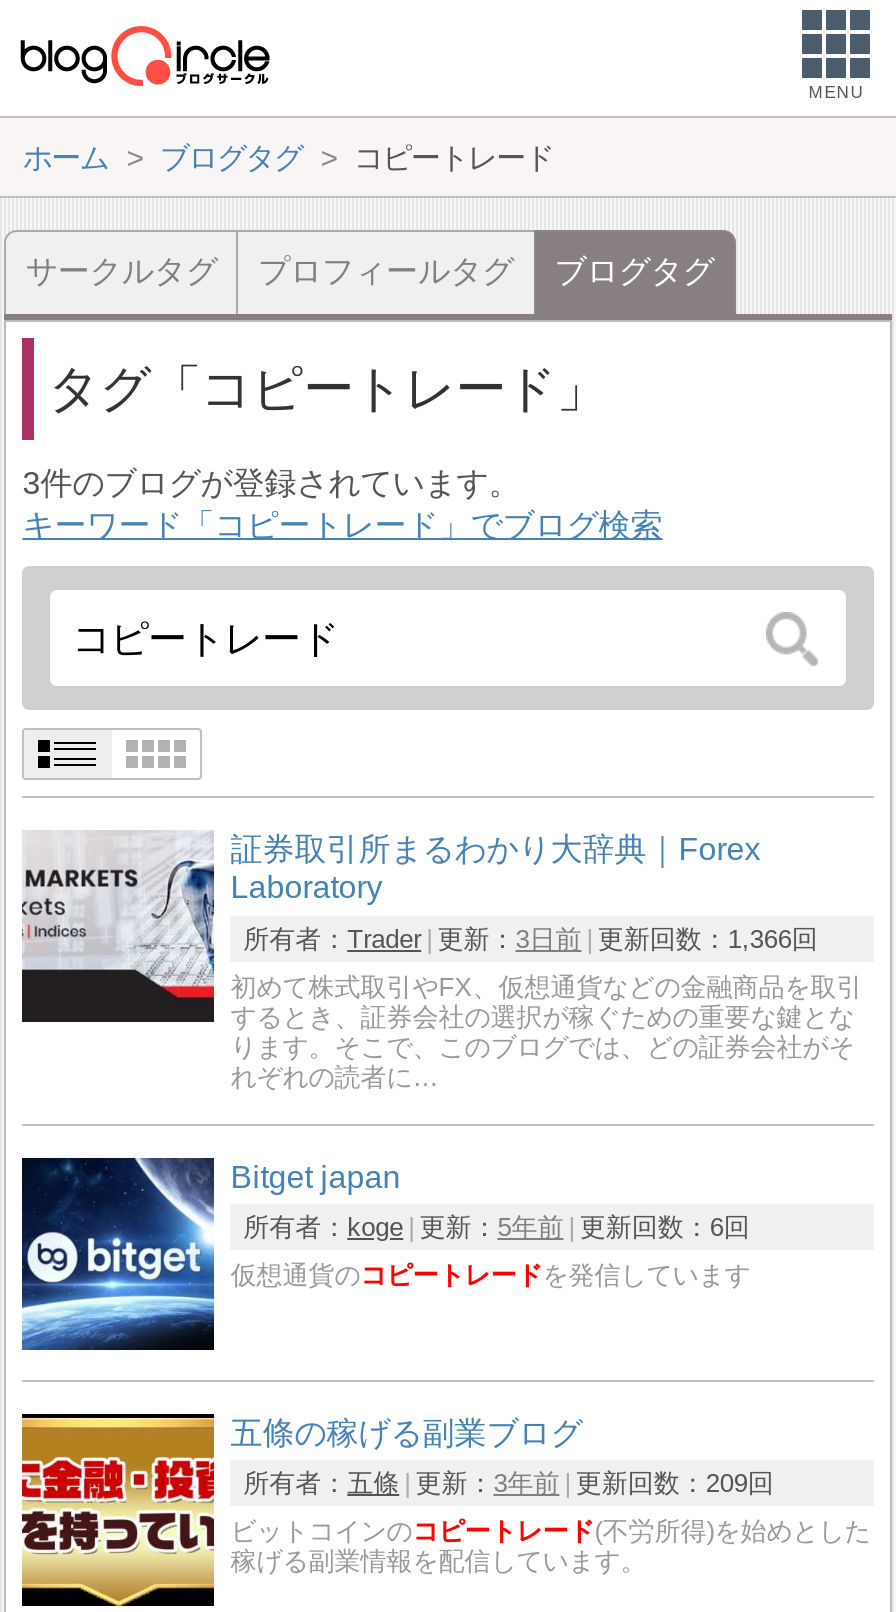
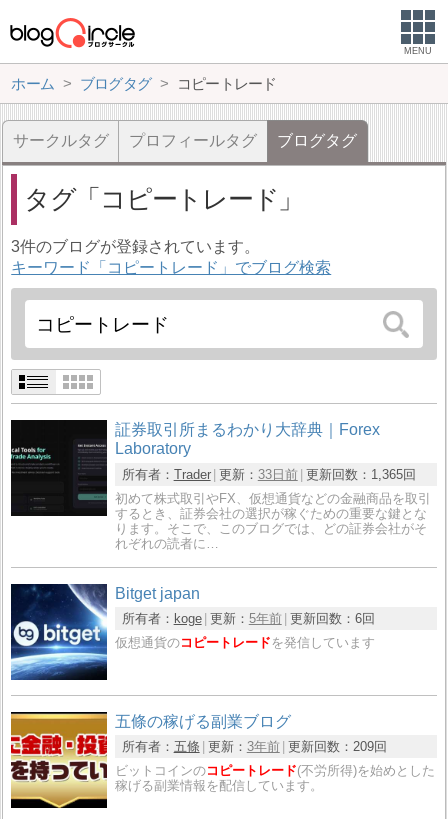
[22,830,818,1000] [image] | 所有者：Trader 更新：3日前 更新回数：1,366回 -> [10,419,416,504] [image] | 所有者：Trader 更新：33日前 更新回数：1,365回

